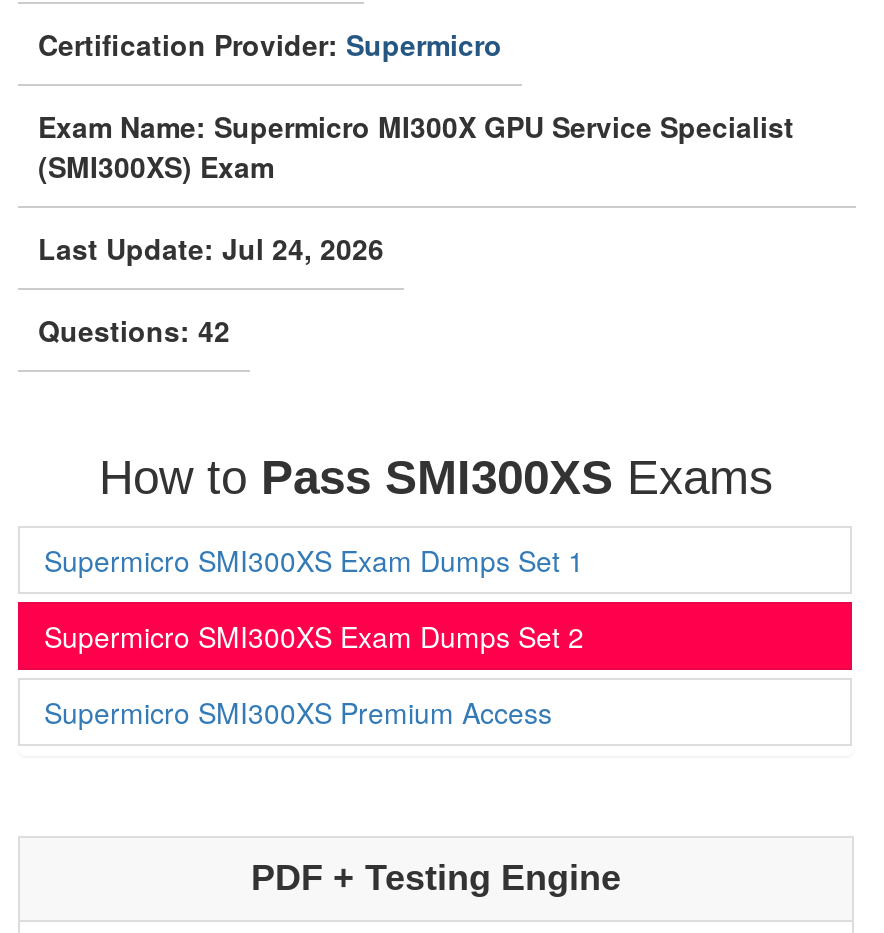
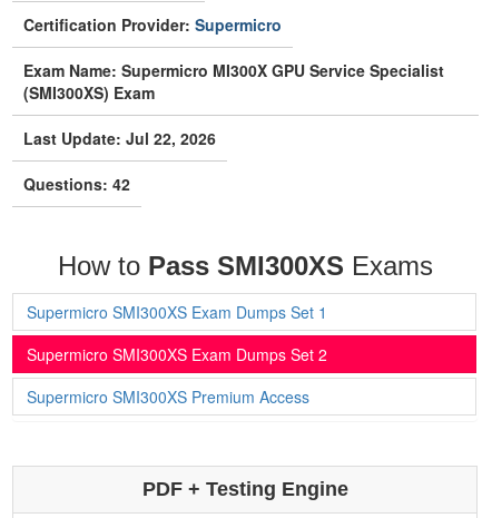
[38,228,384,268] Last Update: Jul 24, 2026 -> [23,127,216,149] Last Update: Jul 22, 2026

